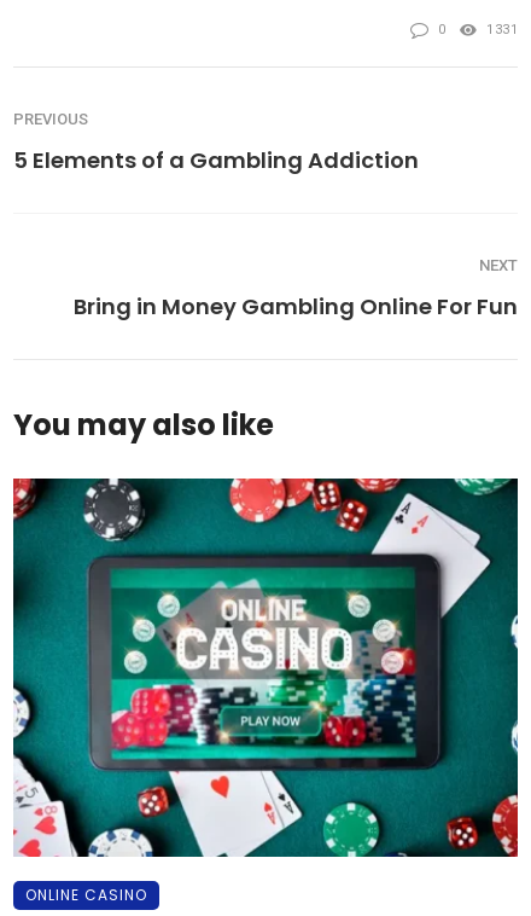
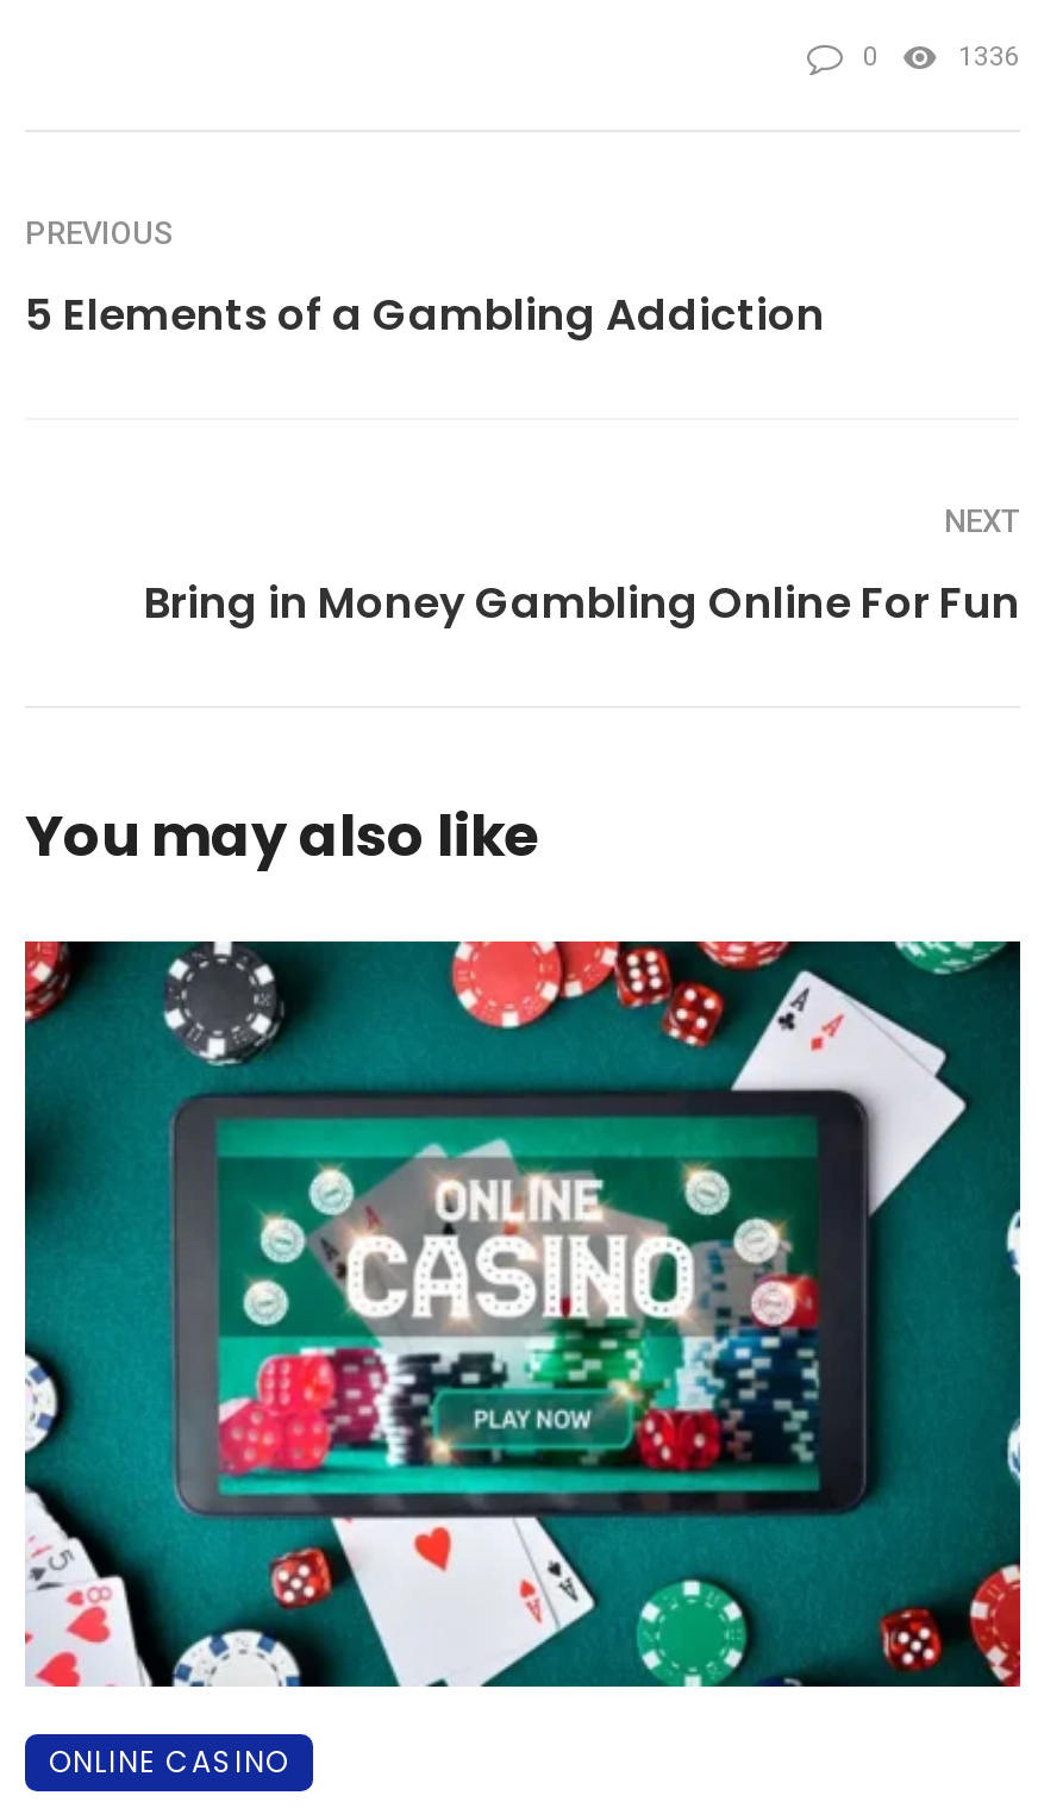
[486,21,518,37] 1331 -> [958,40,1020,71] 1336

